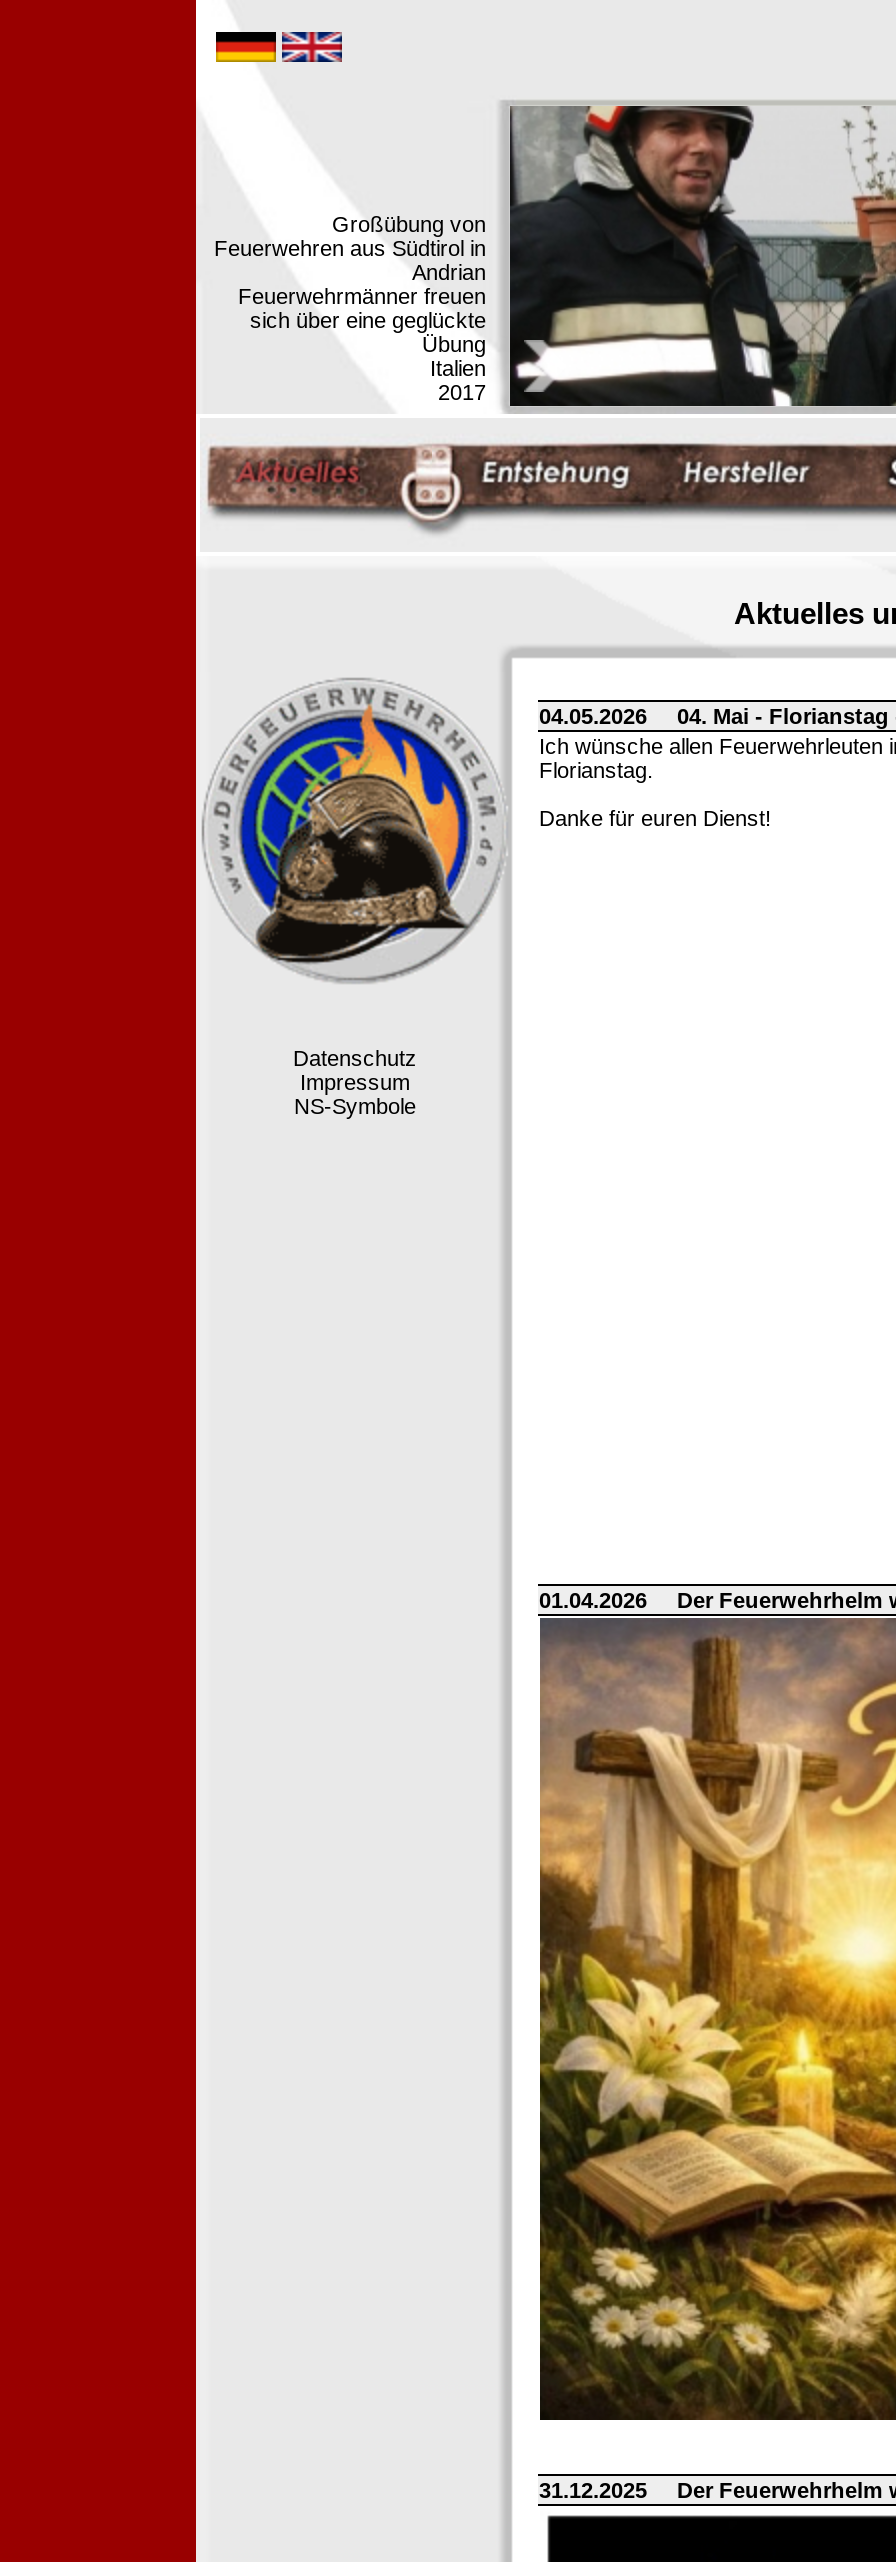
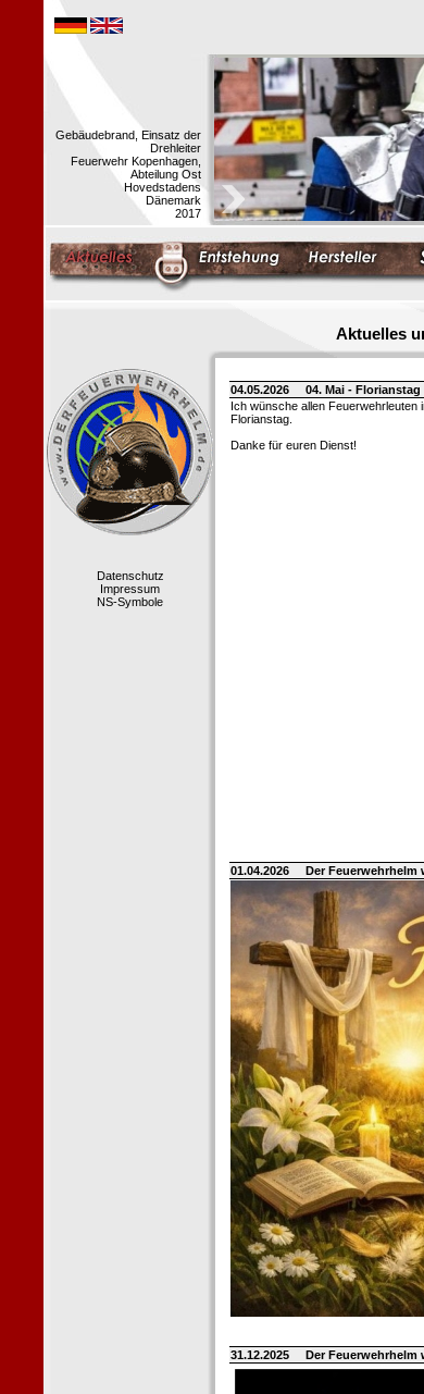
[214,104,890,408] [image] | Großübung von | Feuerwehren aus Südtirol in | Andrian | Feuerwehrmänner freuen | sich über eine geglückte | Übung | Italien -> [55,57,421,222] [image] | Gebäudebrand, Einsatz der | Drehleiter | Feuerwehr Kopenhagen, | Abteilung Ost | Hovedstadens | Dänemark

